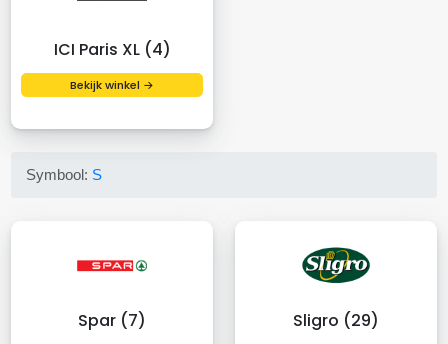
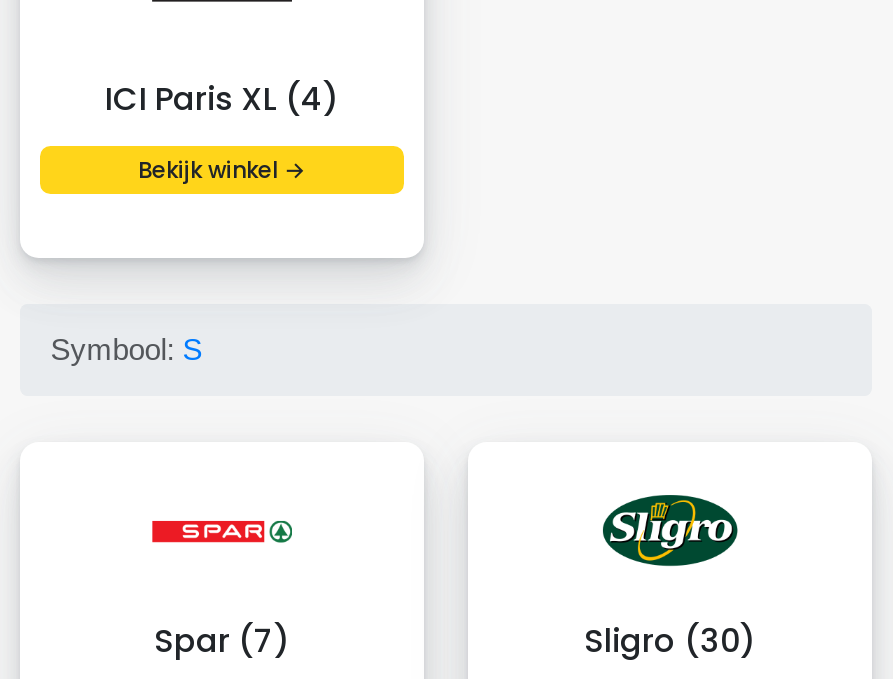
[293,309,379,332] Sligro (29) -> [584,618,756,664] Sligro (30)

